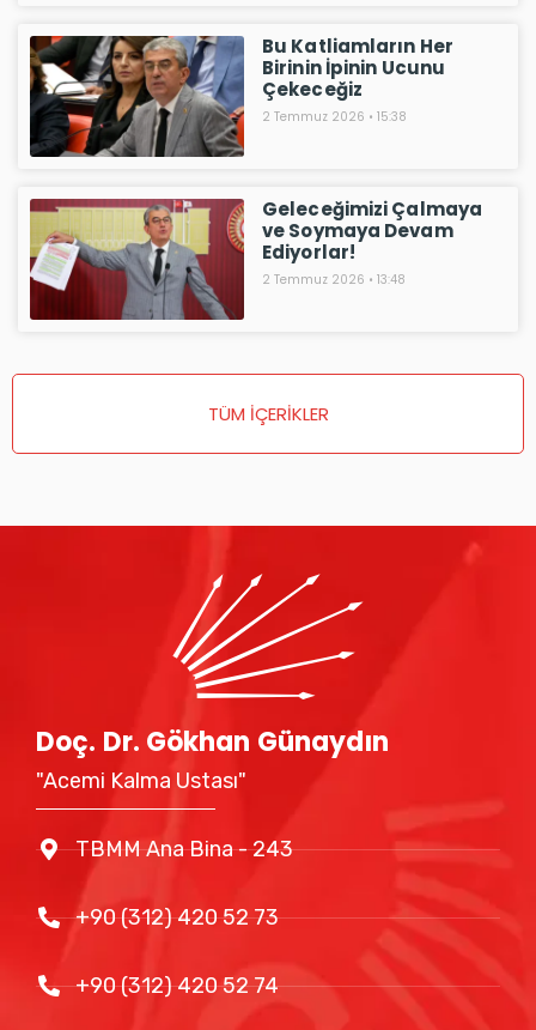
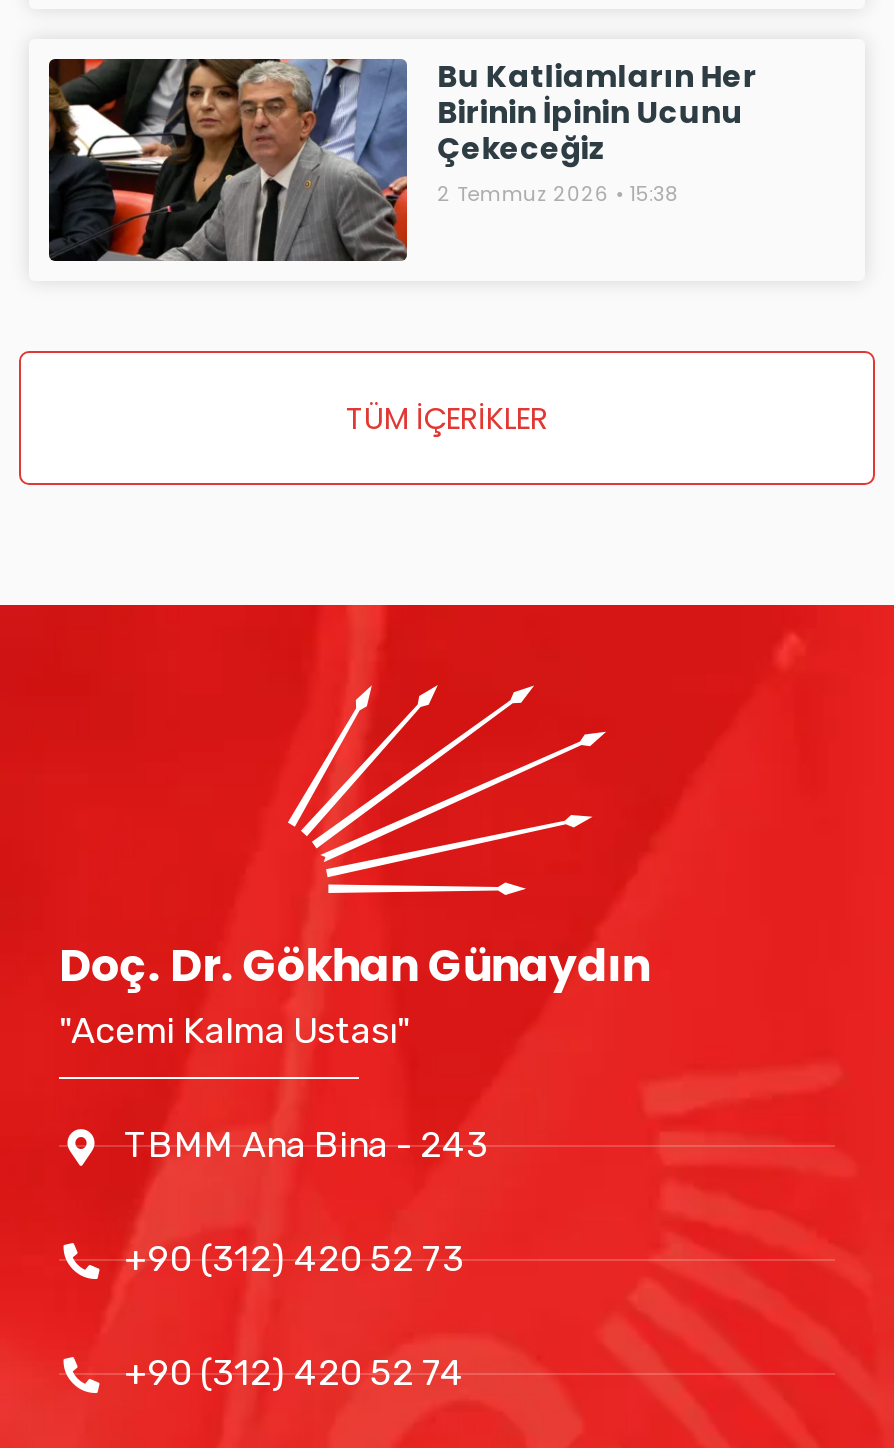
[29,196,482,321] [image] | Geleceğimizi Çalmaya | ve Soymaya Devam | Ediyorlar! | 2 Temmuz 2026 13:48 -> none

